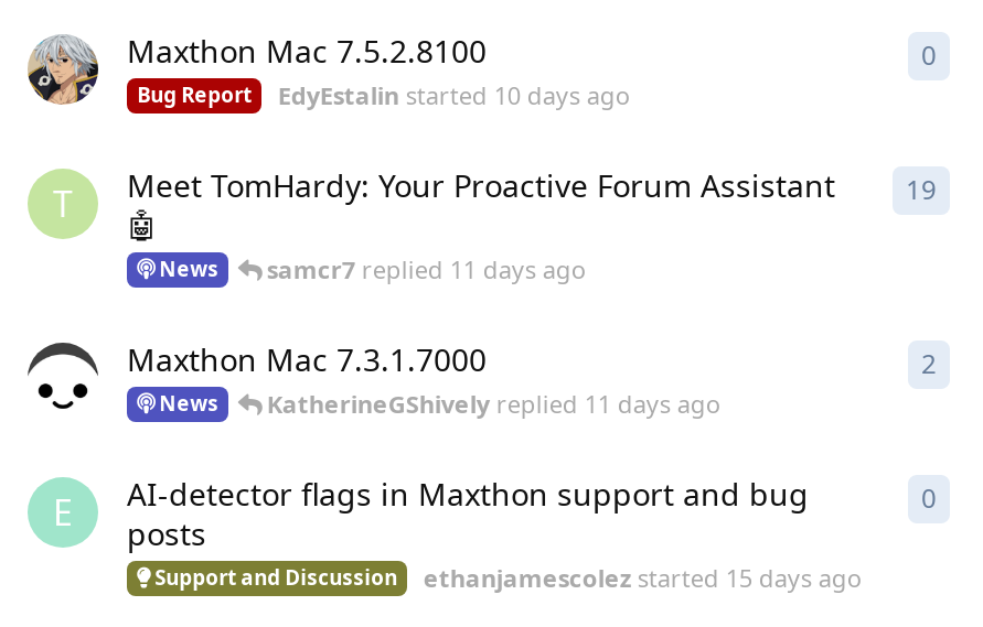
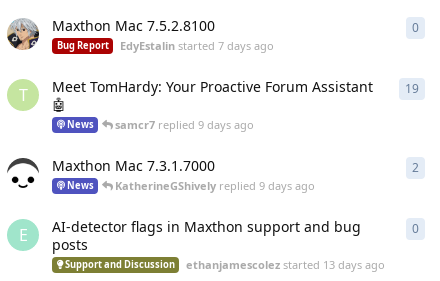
[278,78,631,111] EdyEstalin started 10 days ago -> [120,38,274,53] EdyEstalin started 7 days ago
[267,252,586,285] samcr7 replied 11 days ago -> [115,117,254,132] samcr7 replied 9 days ago
[267,387,721,420] KatherineGShively replied 11 days ago -> [115,178,315,193] KatherineGShively replied 9 days ago
[423,561,862,594] ethanjamescolez started 15 days ago -> [186,257,385,272] ethanjamescolez started 13 days ago

